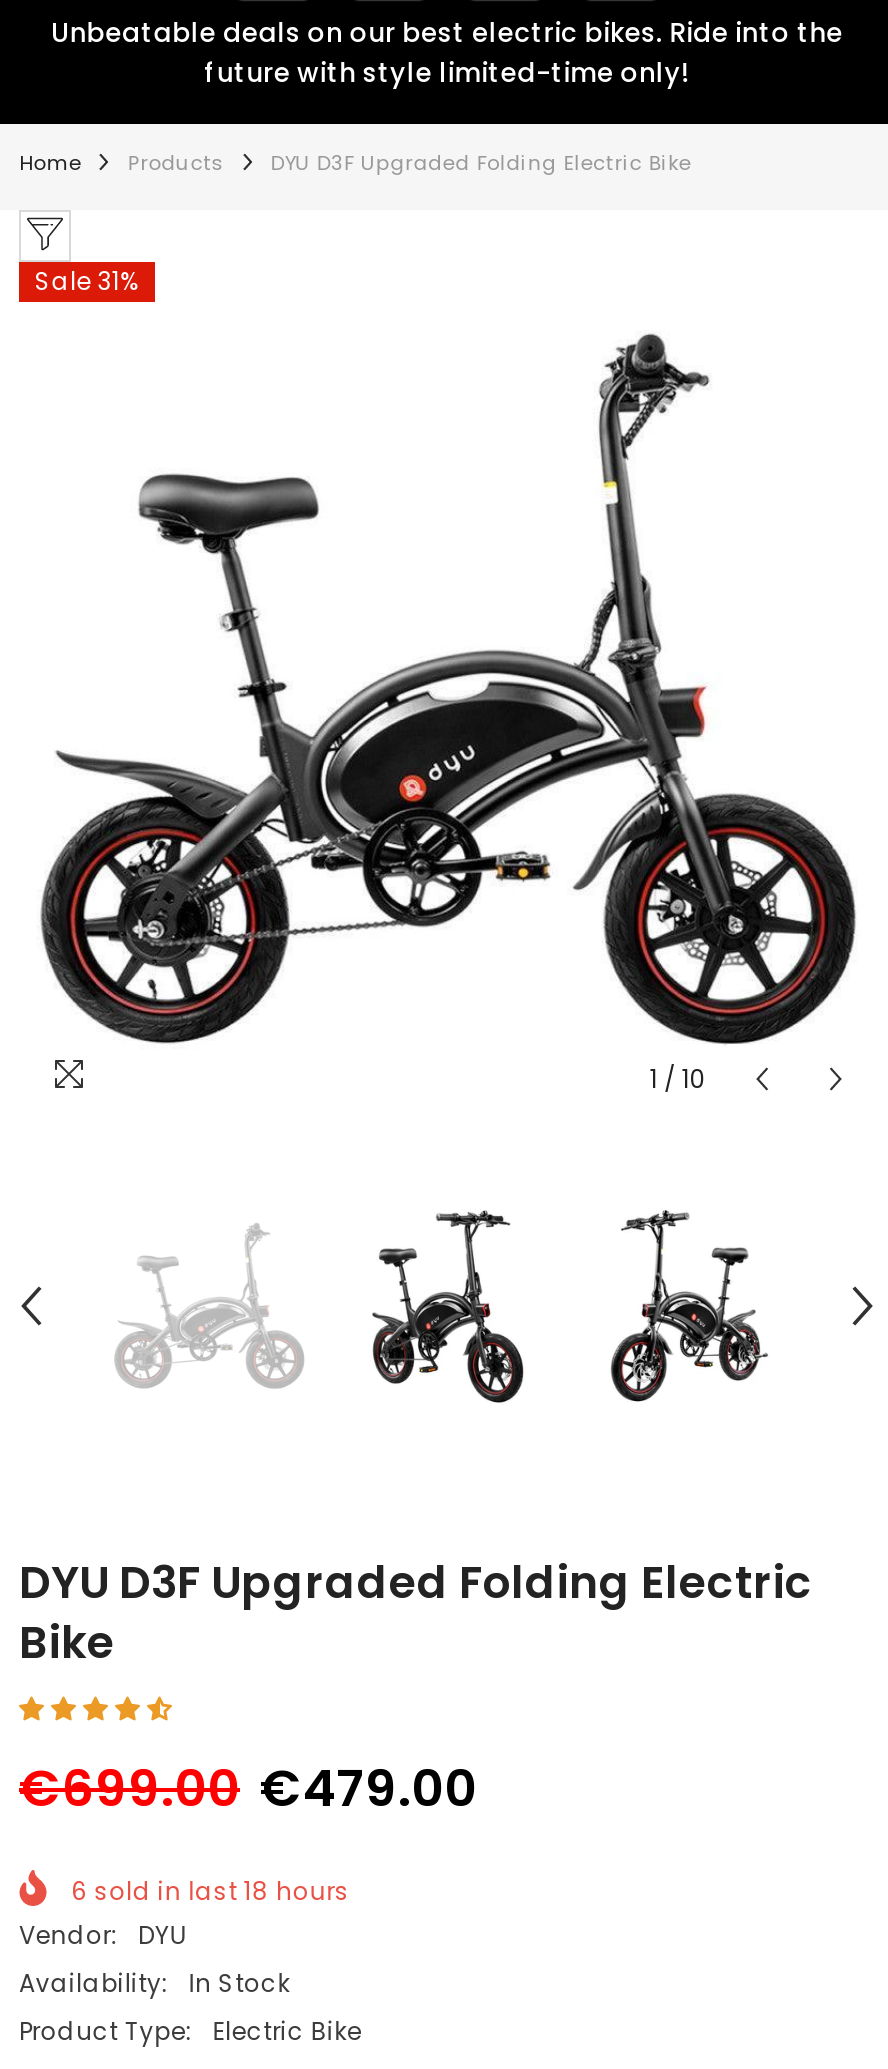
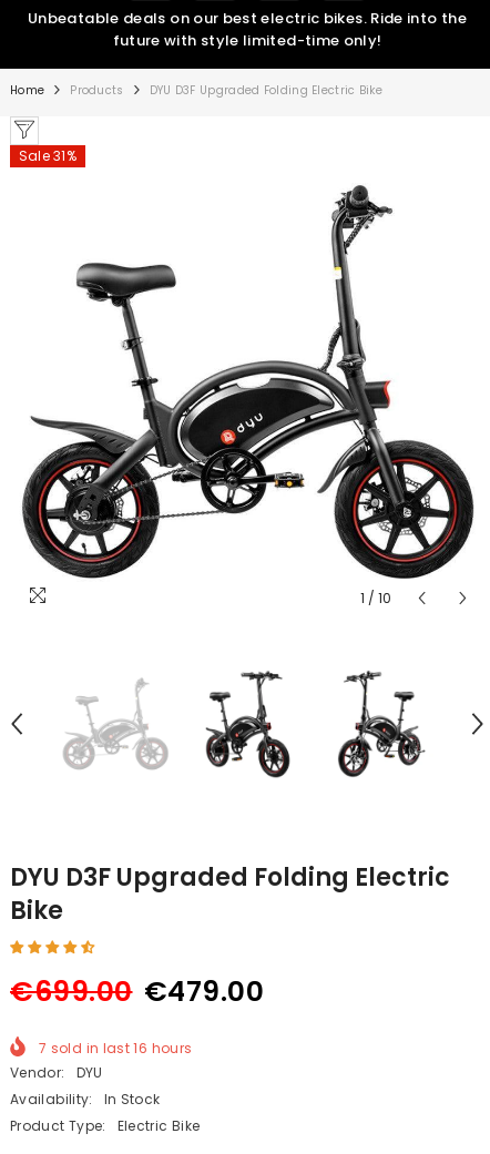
[71,1873,350,1907] 6 sold in last 18 hours -> [39,1038,192,1057] 7 sold in last 16 hours

